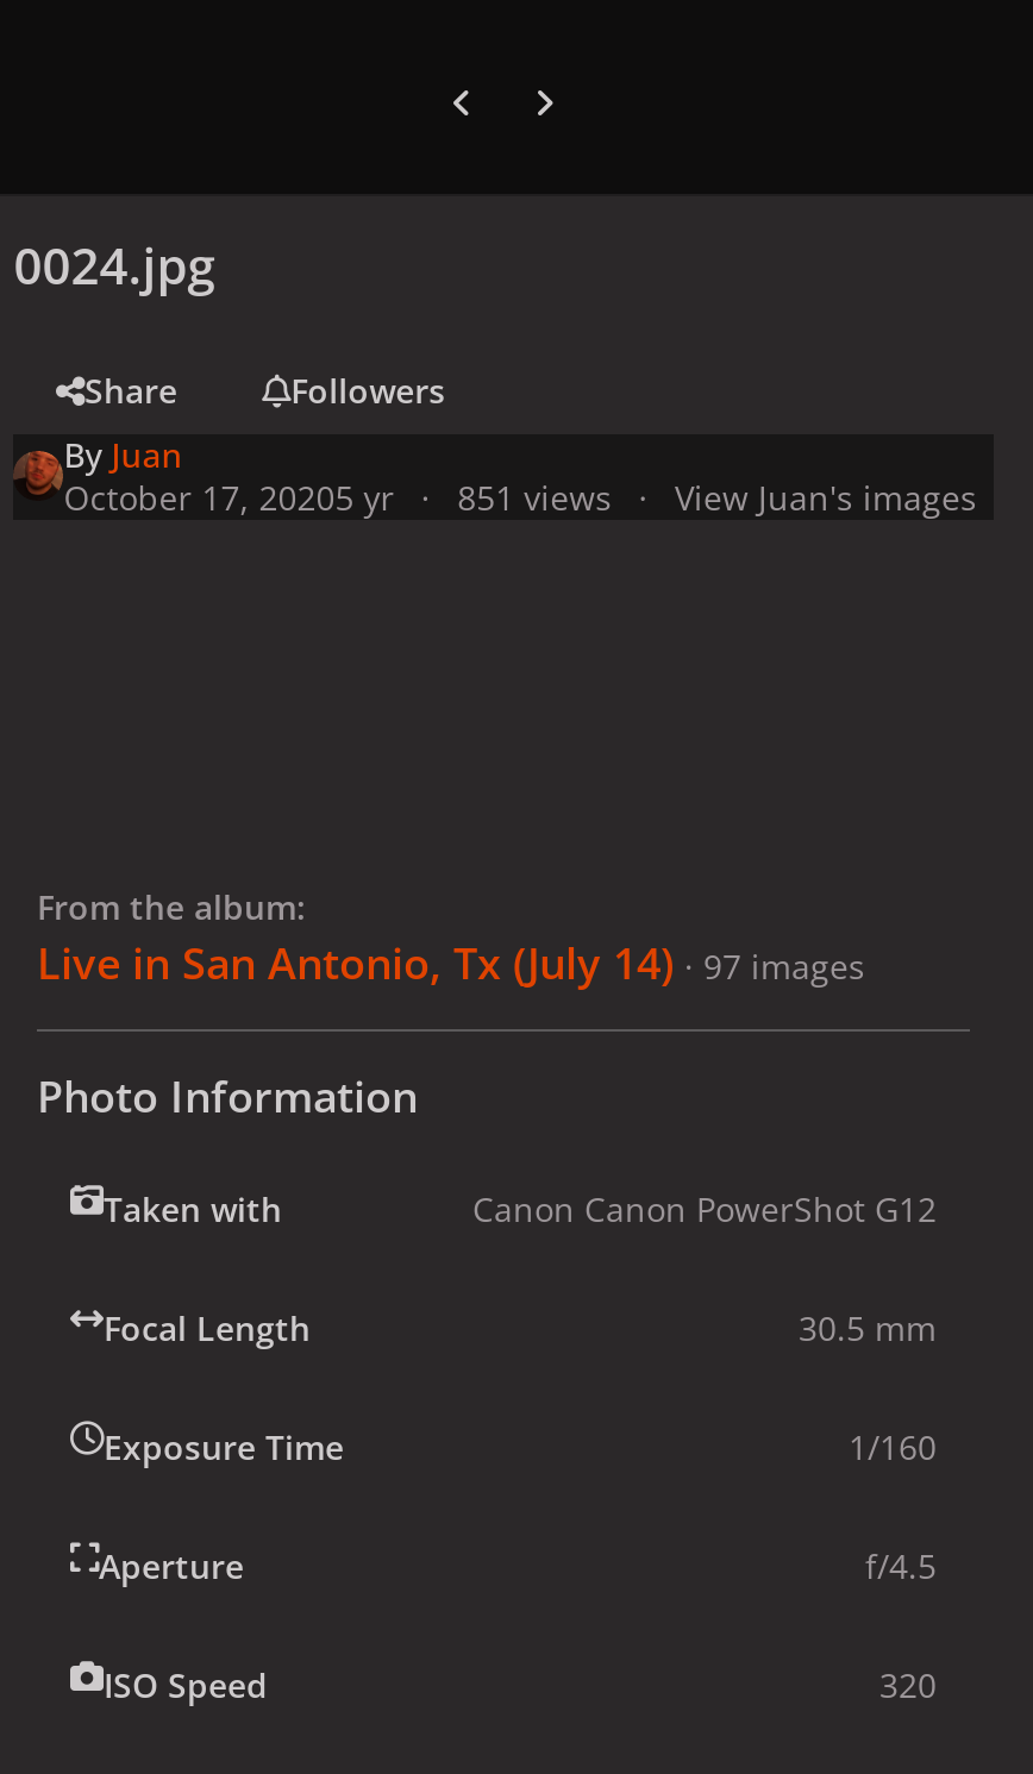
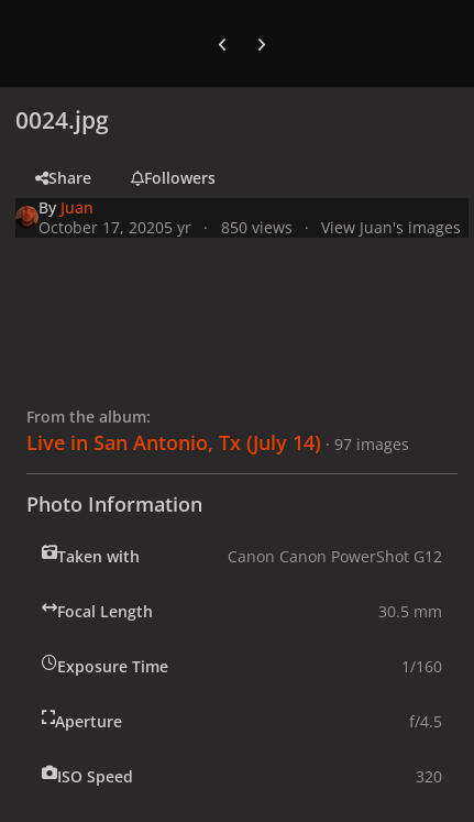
[64,474,977,519] October 17, 20205 yr 851 views View Juan's images -> [39,216,461,237] October 17, 20205 yr 850 views View Juan's images

